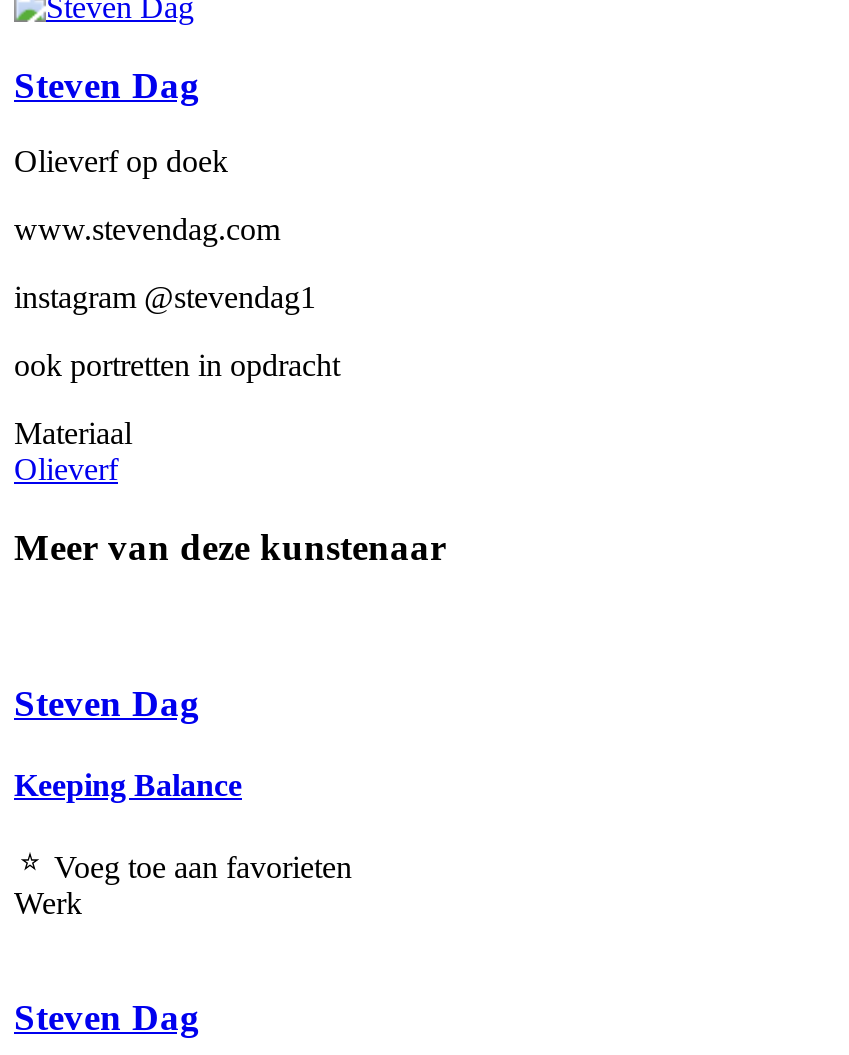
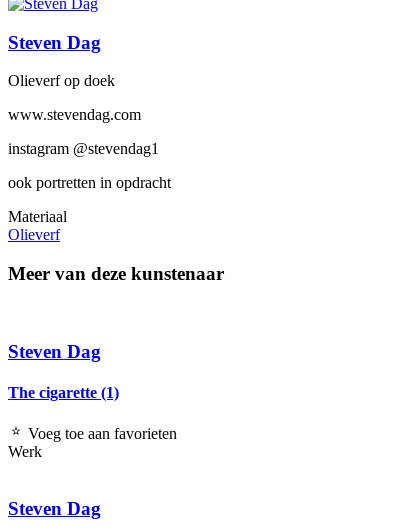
[14,768,242,802] Keeping Balance -> [8,384,119,401] The cigarette (1)

